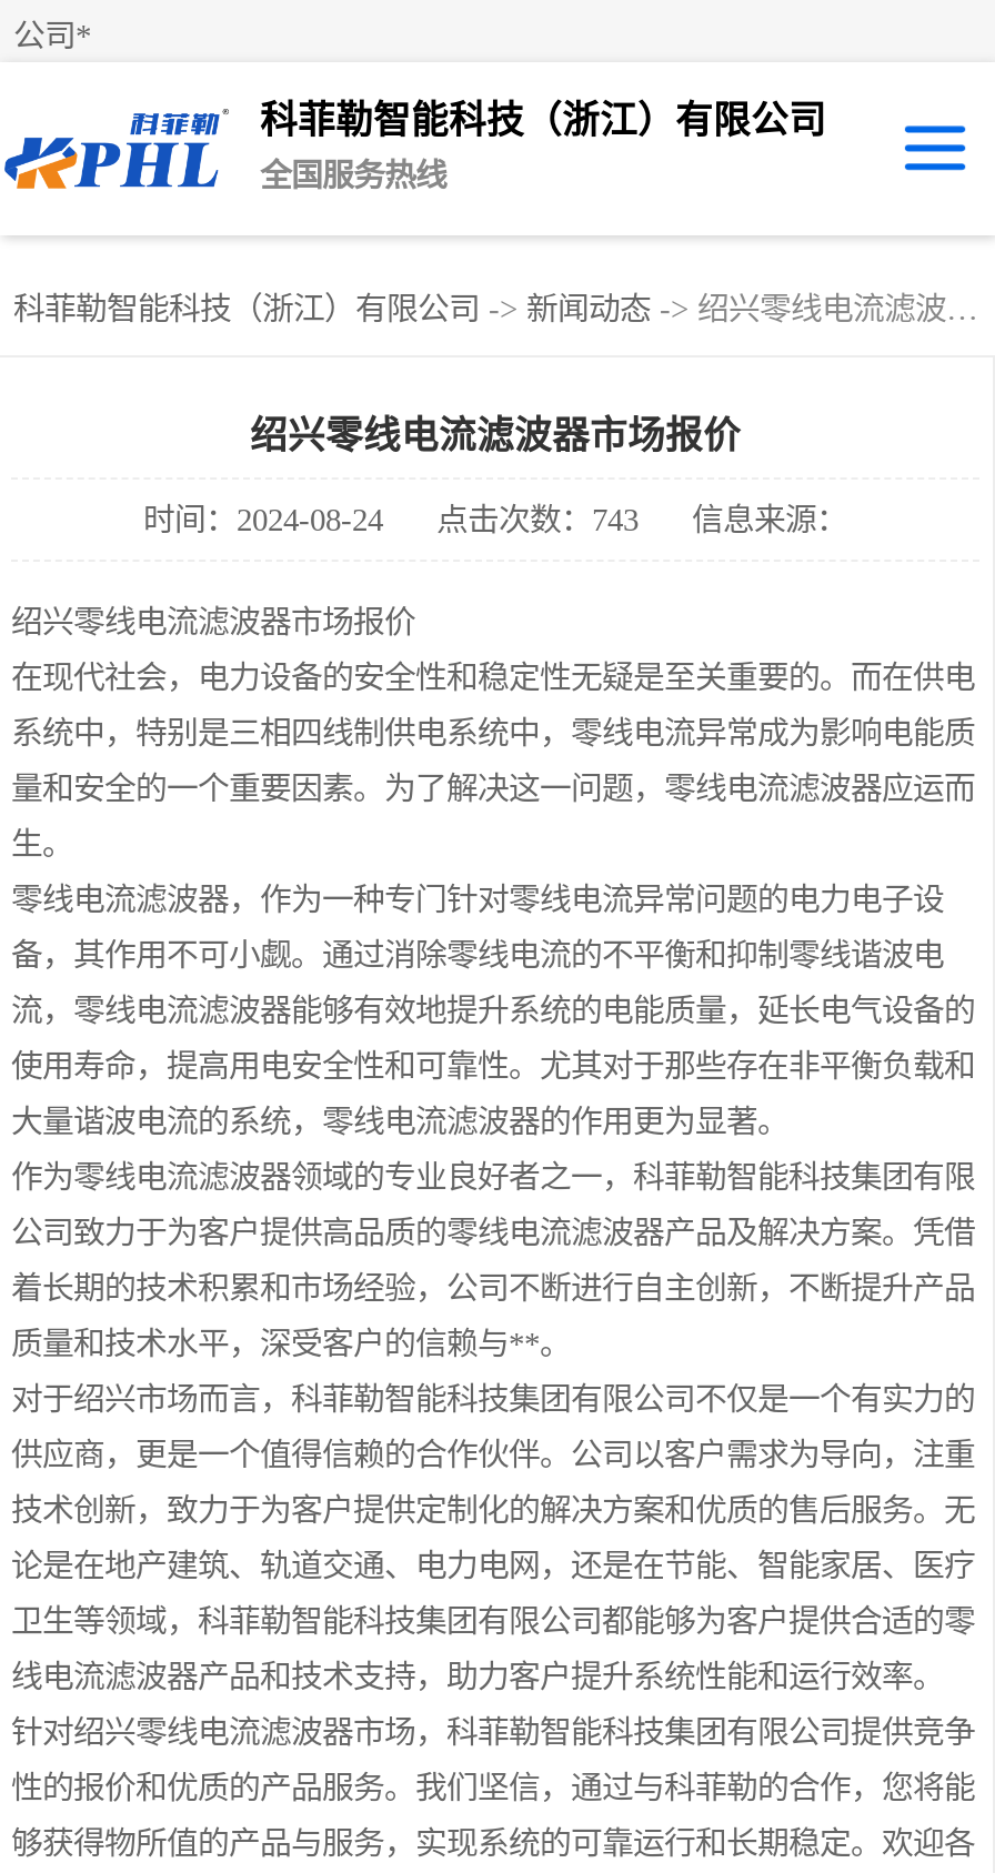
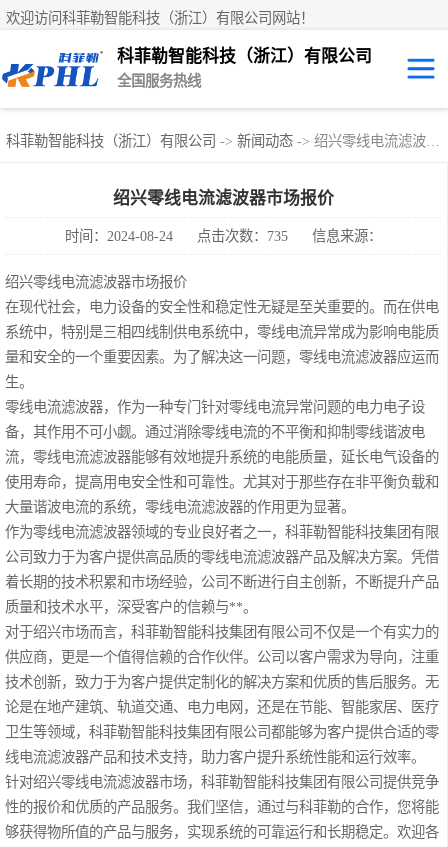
[13,18,91,53] 公司* -> [6,10,314,26] 欢迎访问科菲勒智能科技（浙江）有限公司网站！
[436,502,639,537] 点击次数：743 -> [196,228,287,244] 点击次数：735

